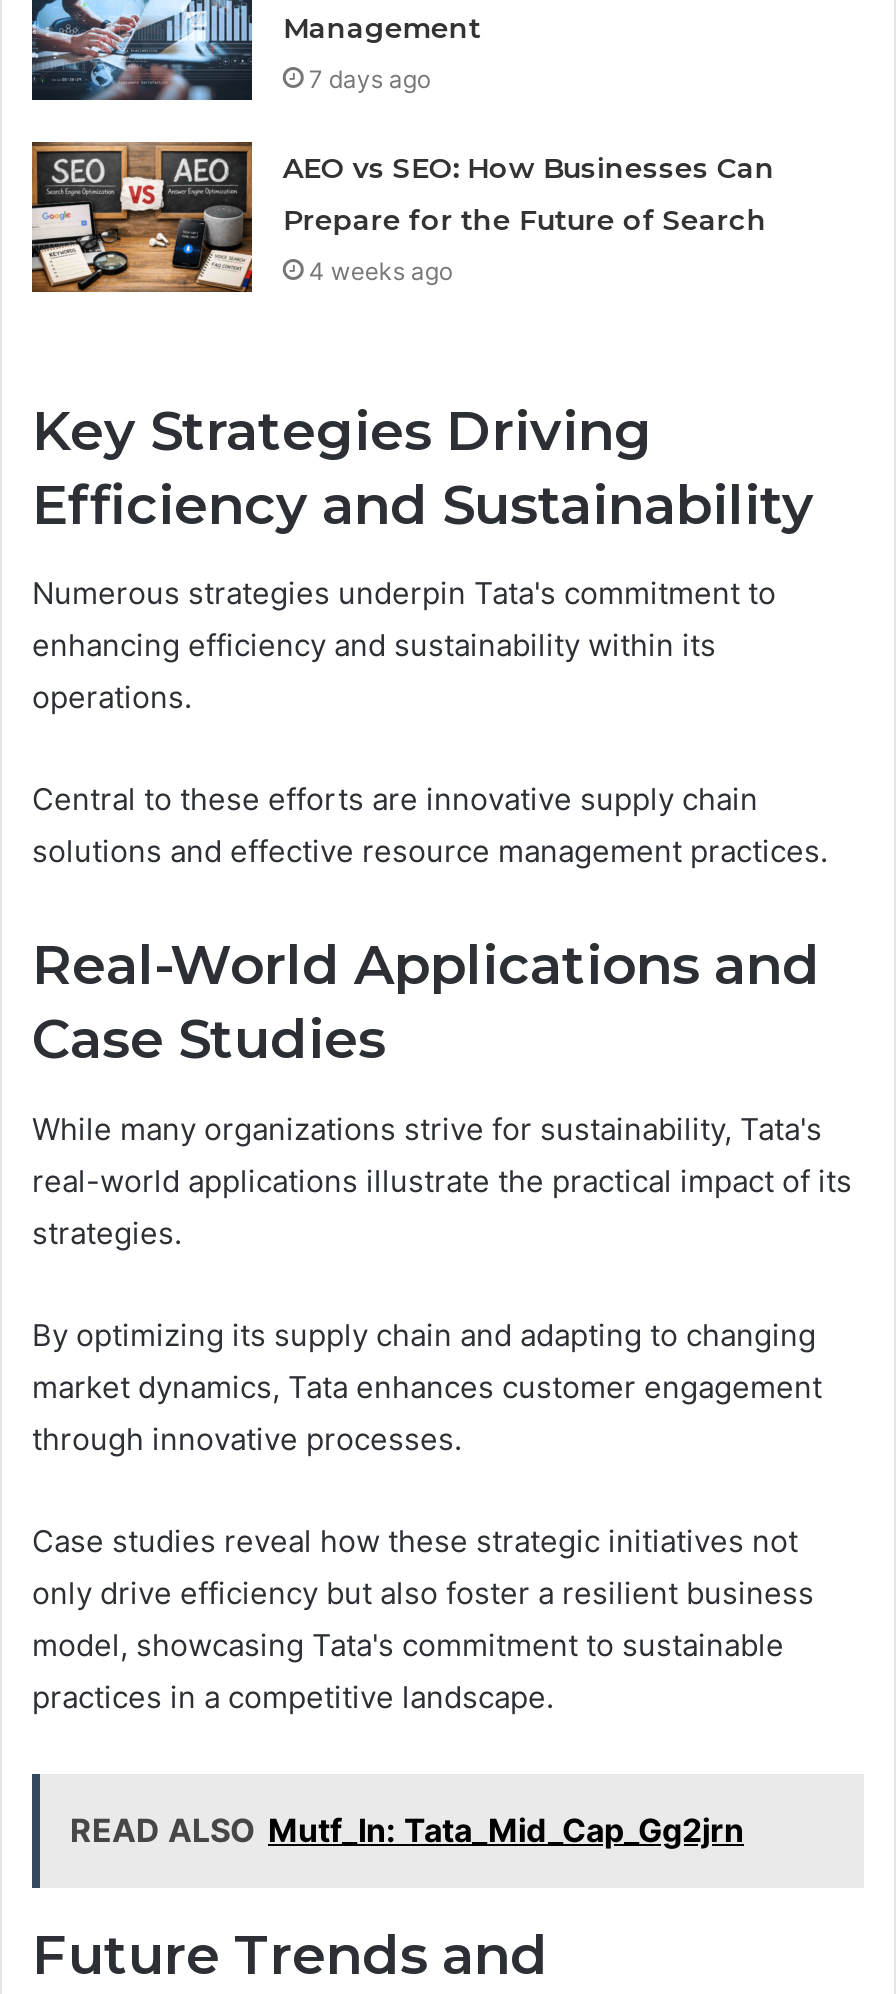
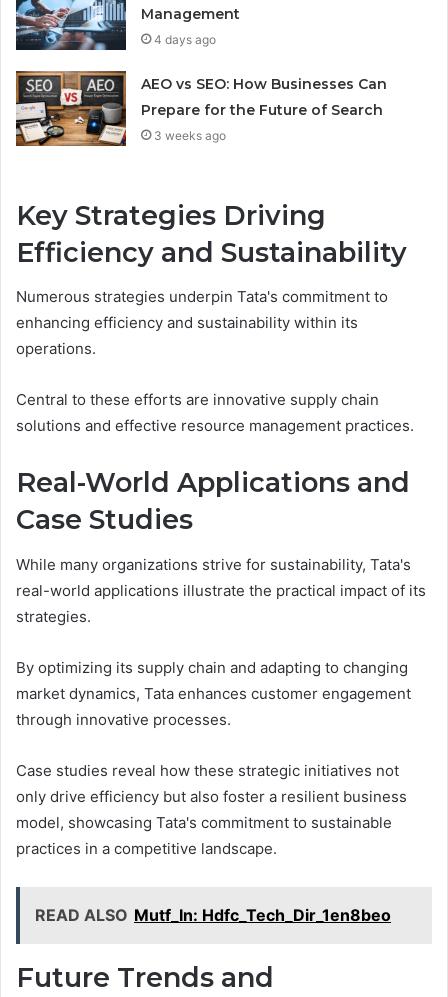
[309,63,431,93] 7 days ago -> [154,31,216,46] 4 days ago
[309,255,453,285] 4 weeks ago -> [154,127,226,142] 3 weeks ago
[70,1809,744,1849] READ ALSO Mutf_In: Tata_Mid_Cap_Gg2jrn -> [35,904,391,924] READ ALSO Mutf_In: Hdfc_Tech_Dir_1en8beo

